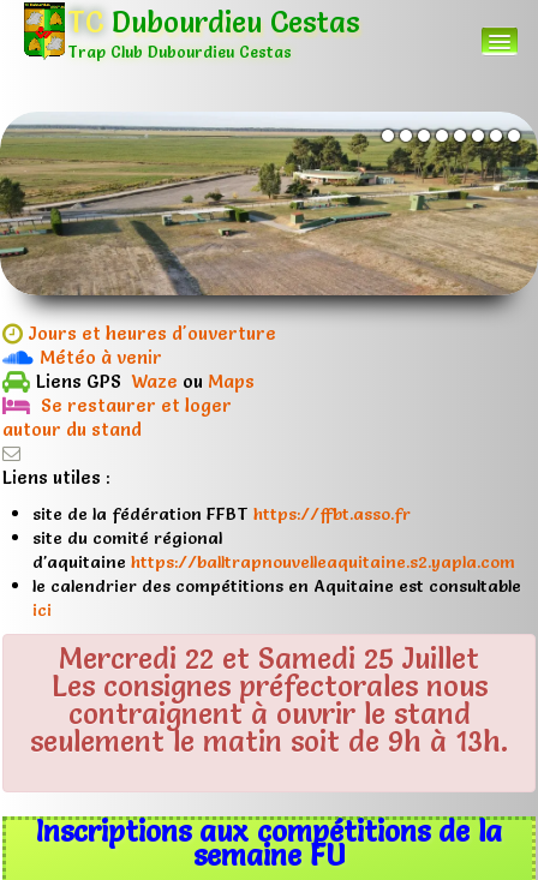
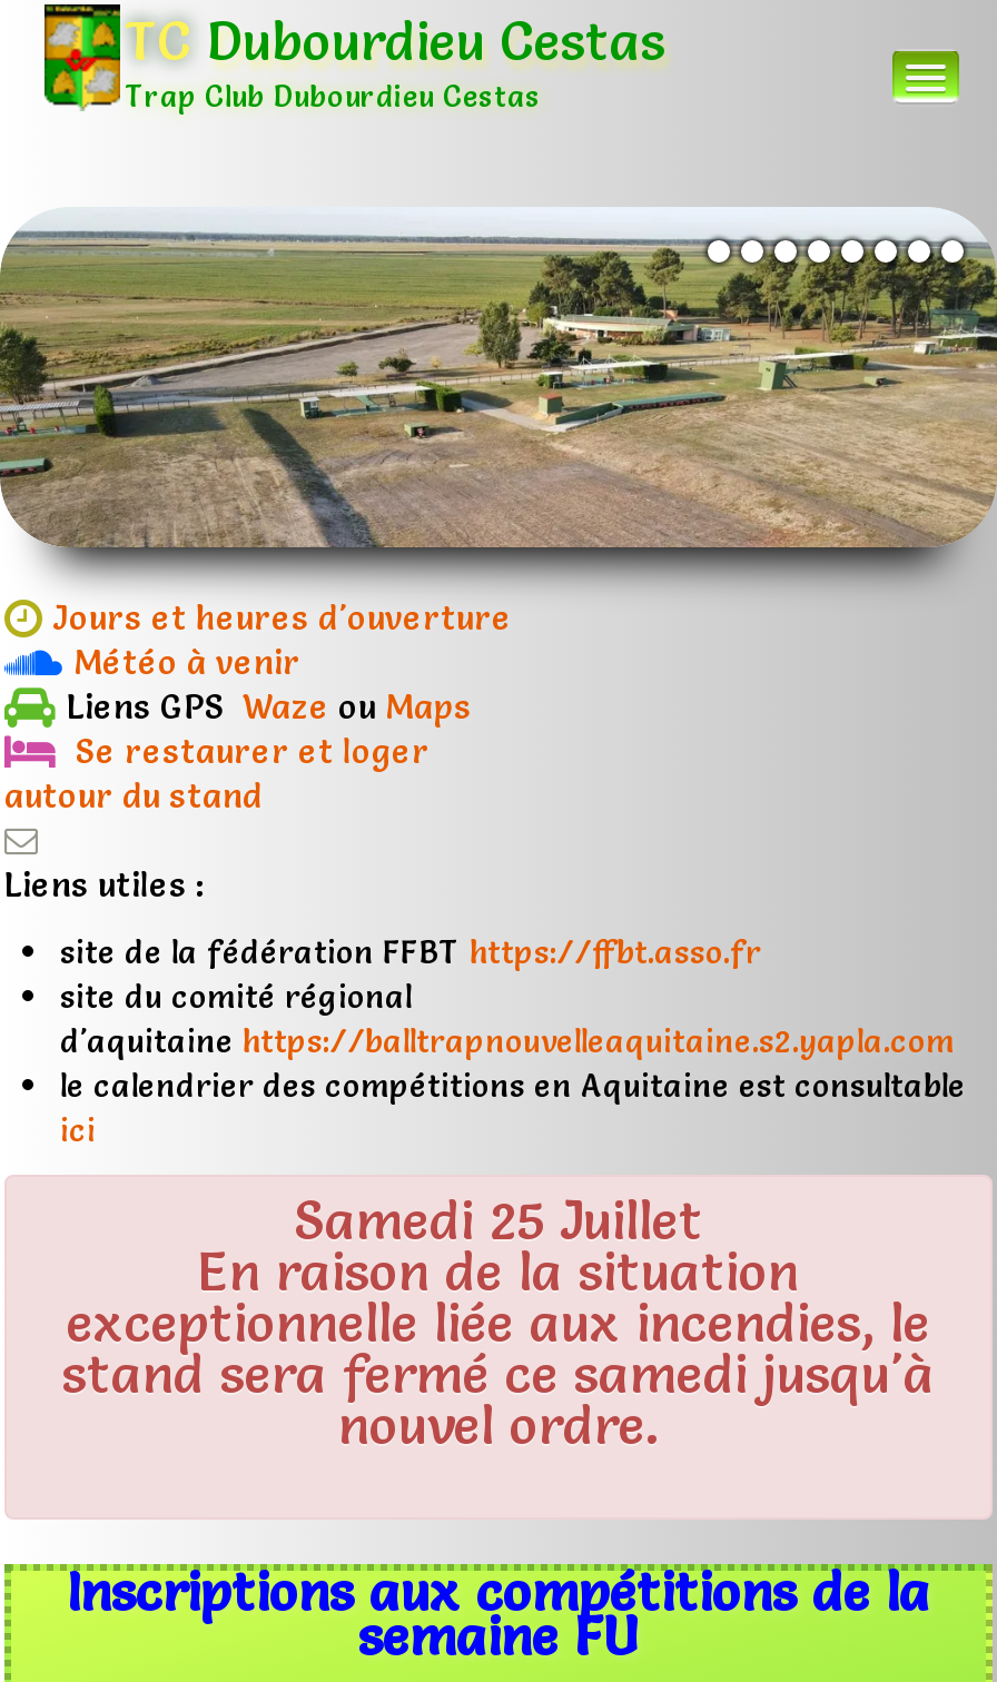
[30,641,508,759] Mercredi 22 et Samedi 25 Juillet | Les consignes préfectorales nous | contraignent à ouvrir le stand | seulement le matin soit de 9h à 13h. -> [62,1188,935,1458] Samedi 25 Juillet | En raison de la situation | exceptionnelle liée aux incendies, le | stand sera fermé ce samedi jusqu'à | nouvel ordre.

